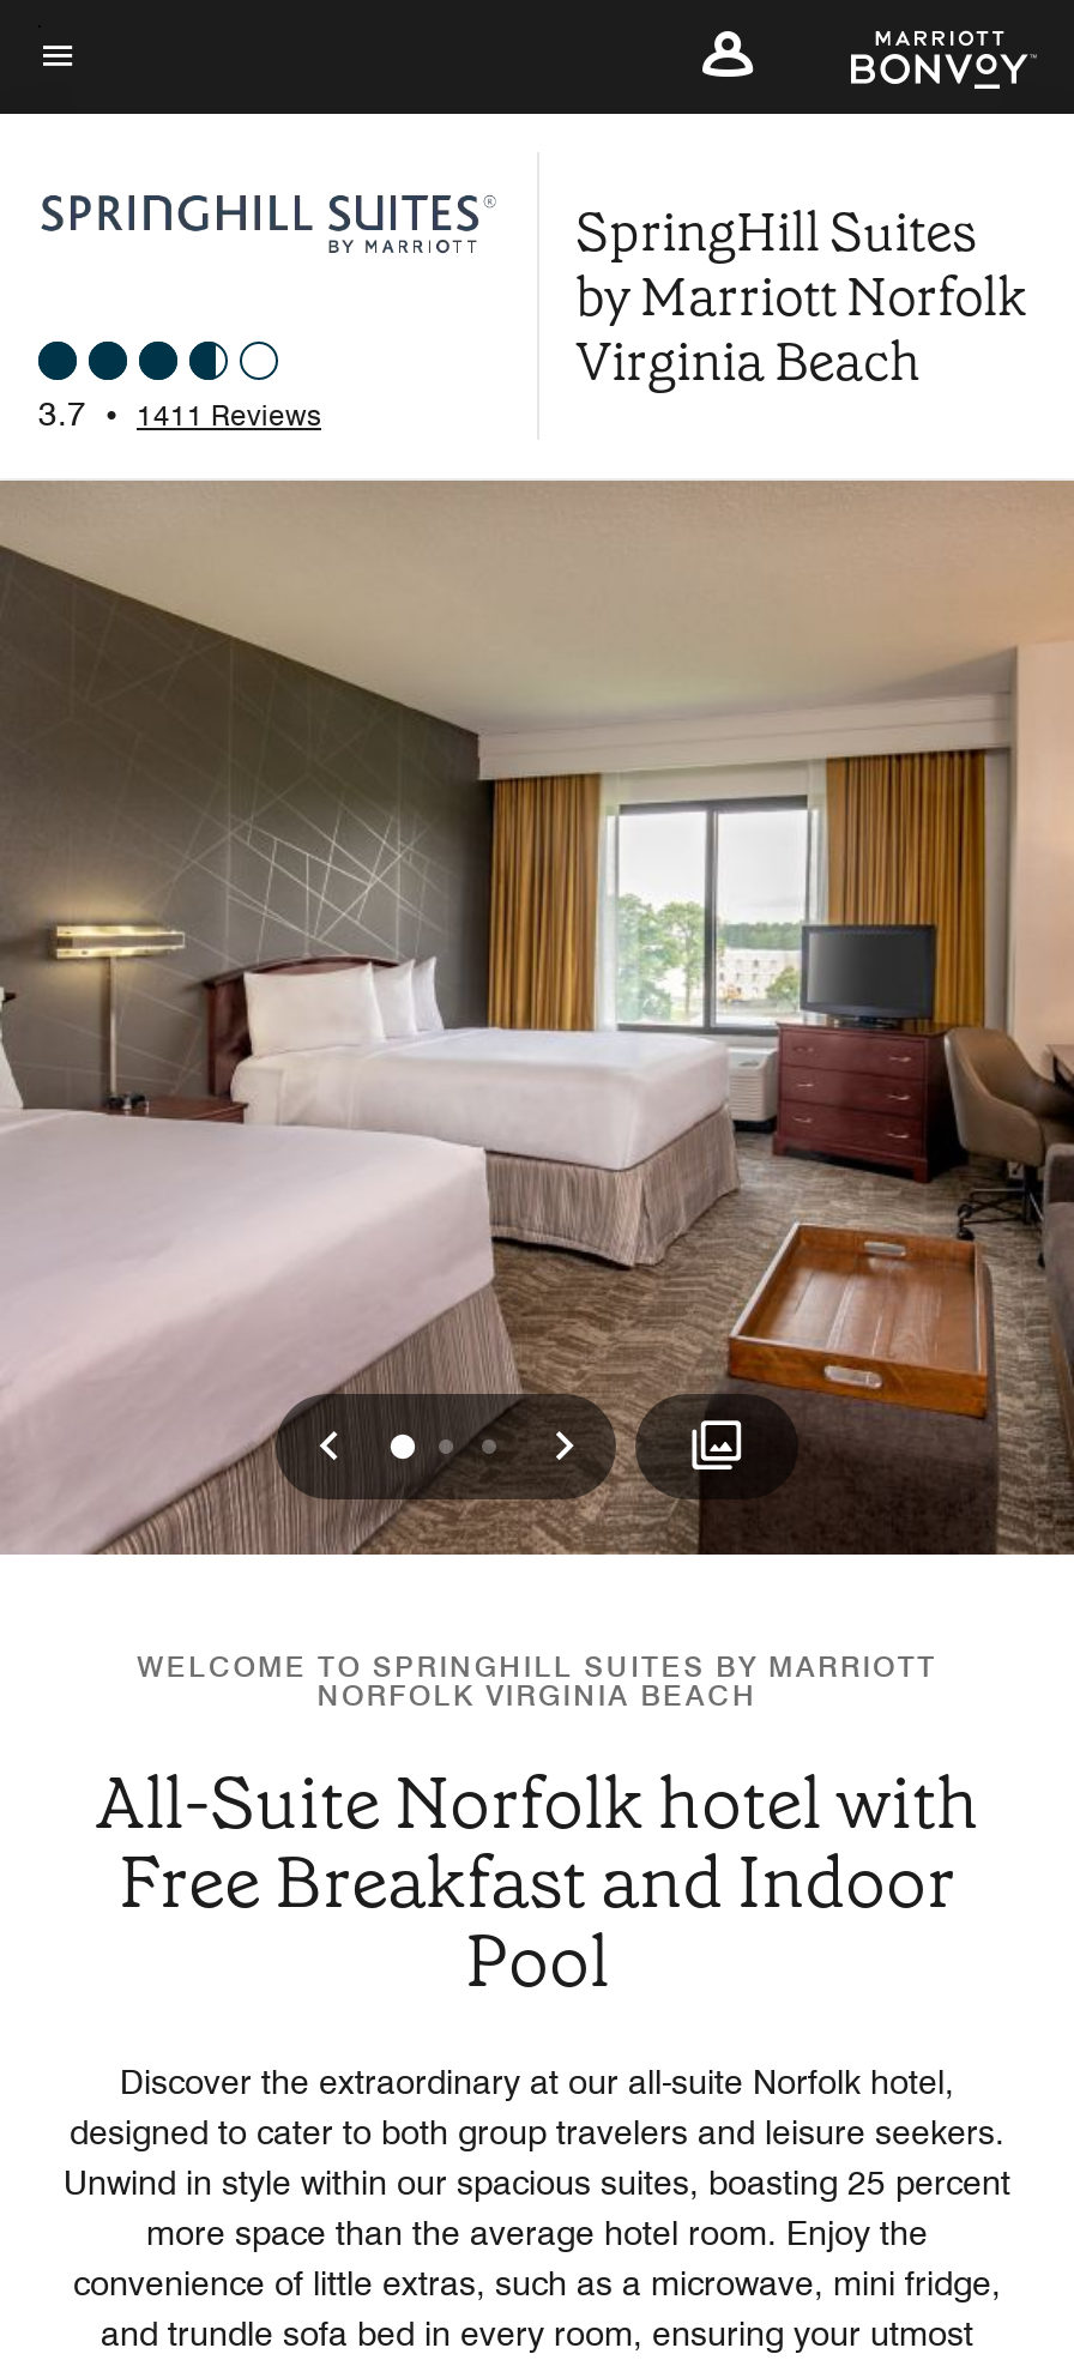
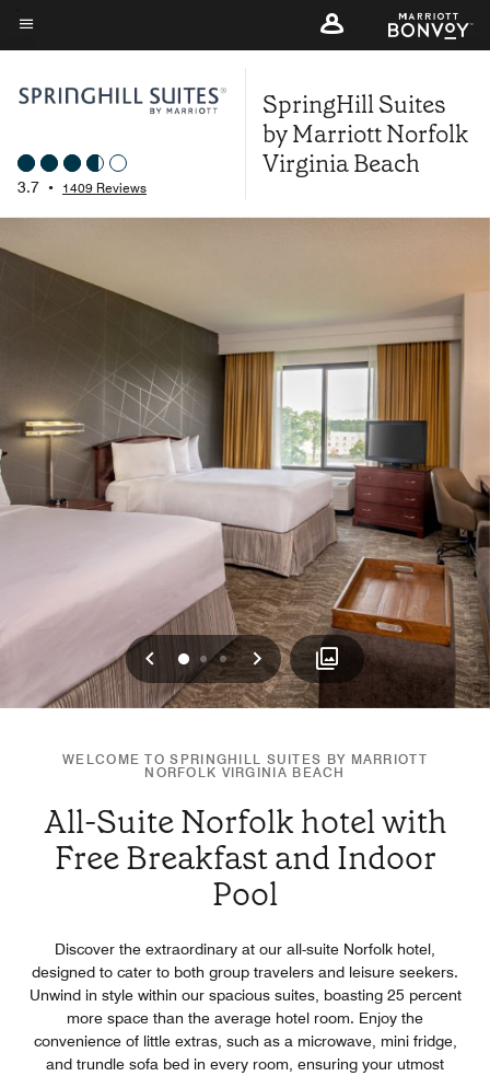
[38,394,321,433] 3.7 • 1411 Reviews -> [17,178,147,196] 3.7 • 1409 Reviews

